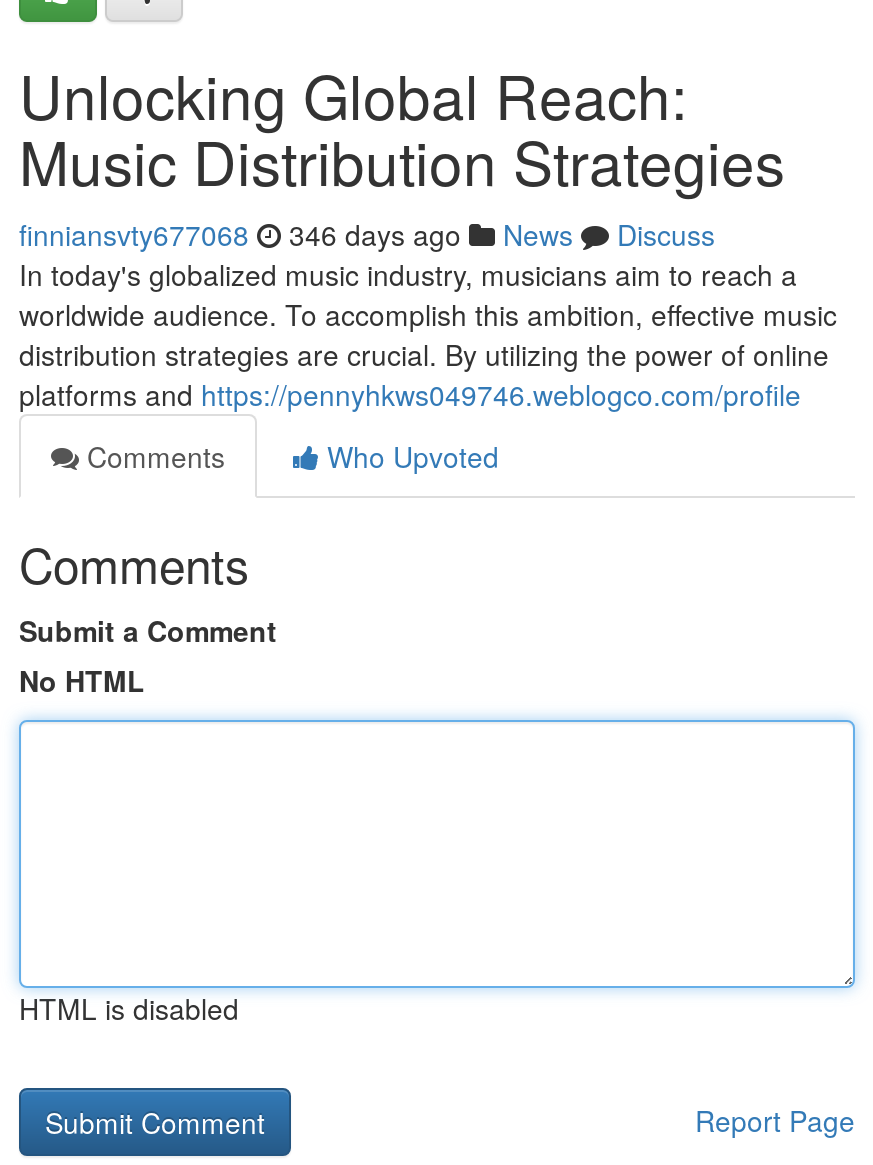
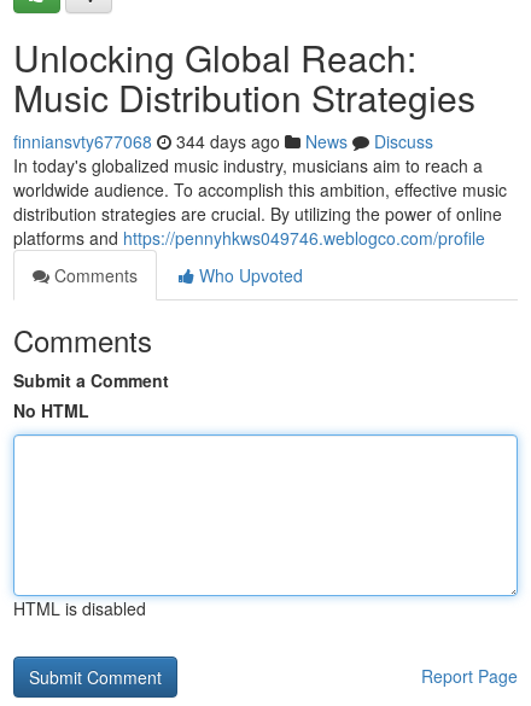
[19,214,715,254] finniansvty677068 346 days ago News Discuss -> [13,129,433,153] finniansvty677068 344 days ago News Discuss

